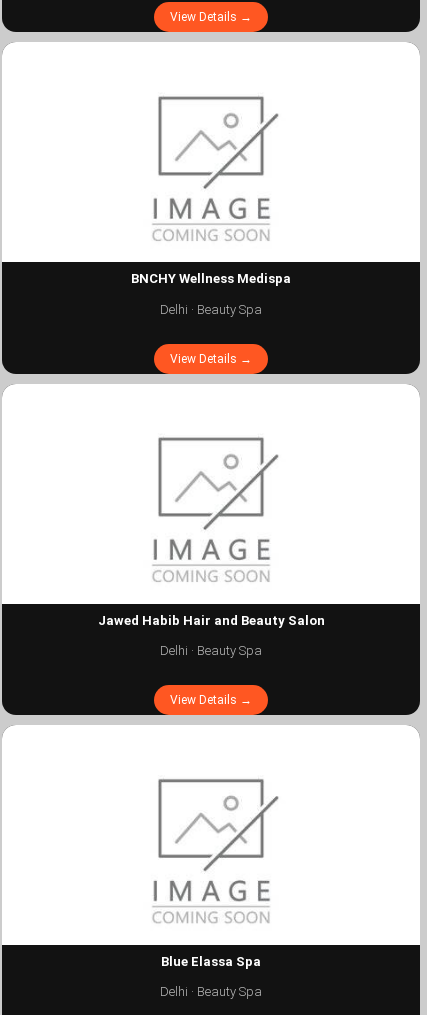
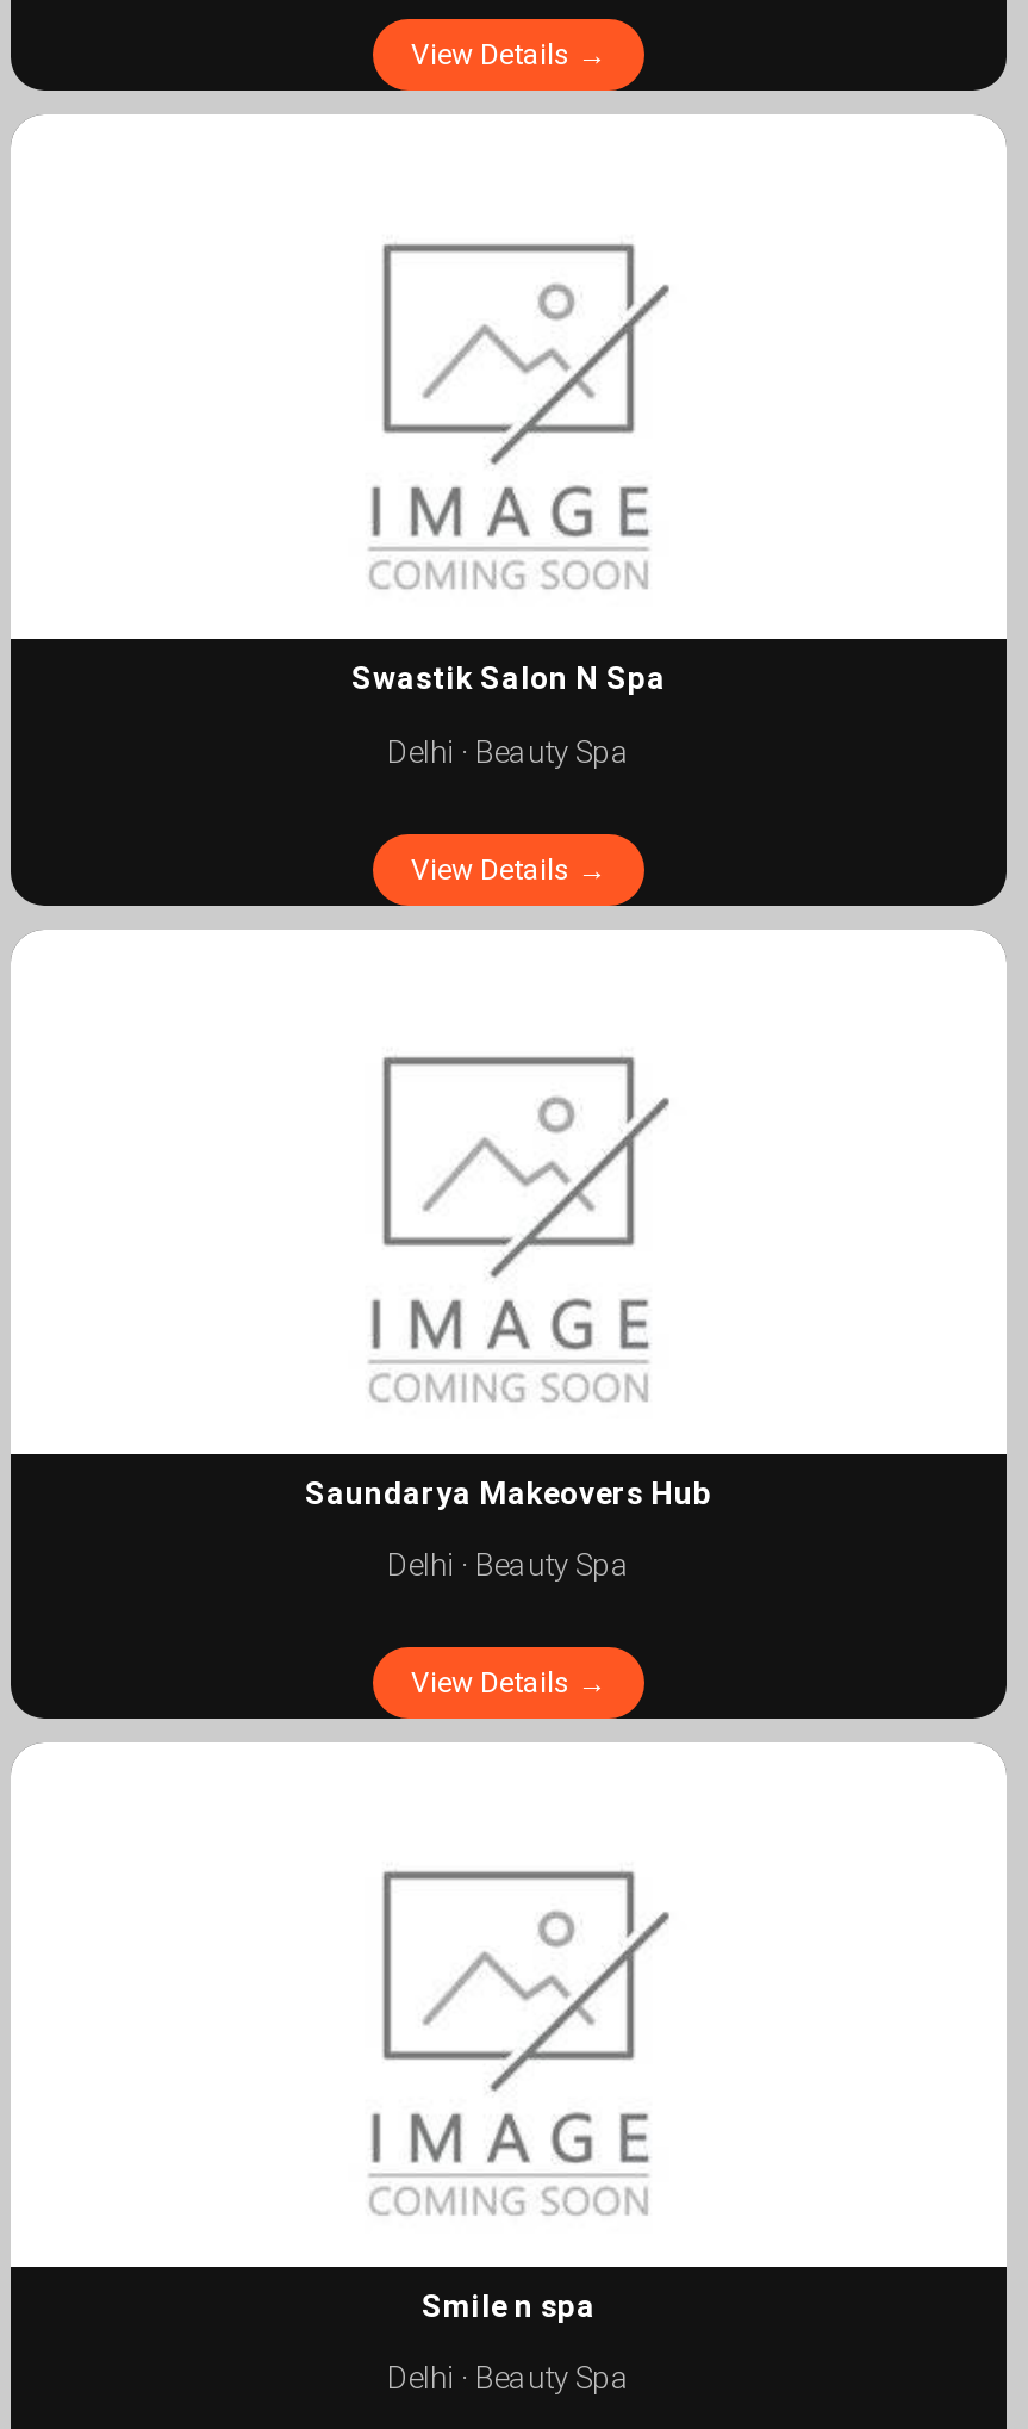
[131,271,291,286] BNCHY Wellness Medispa -> [351,661,666,697] Swastik Salon N Spa
[97,612,324,627] Jawed Habib Hair and Beauty Salon -> [305,1474,712,1510] Saundarya Makeovers Hub
[161,954,261,969] Blue Elassa Spa -> [422,2288,596,2324] Smile n spa

